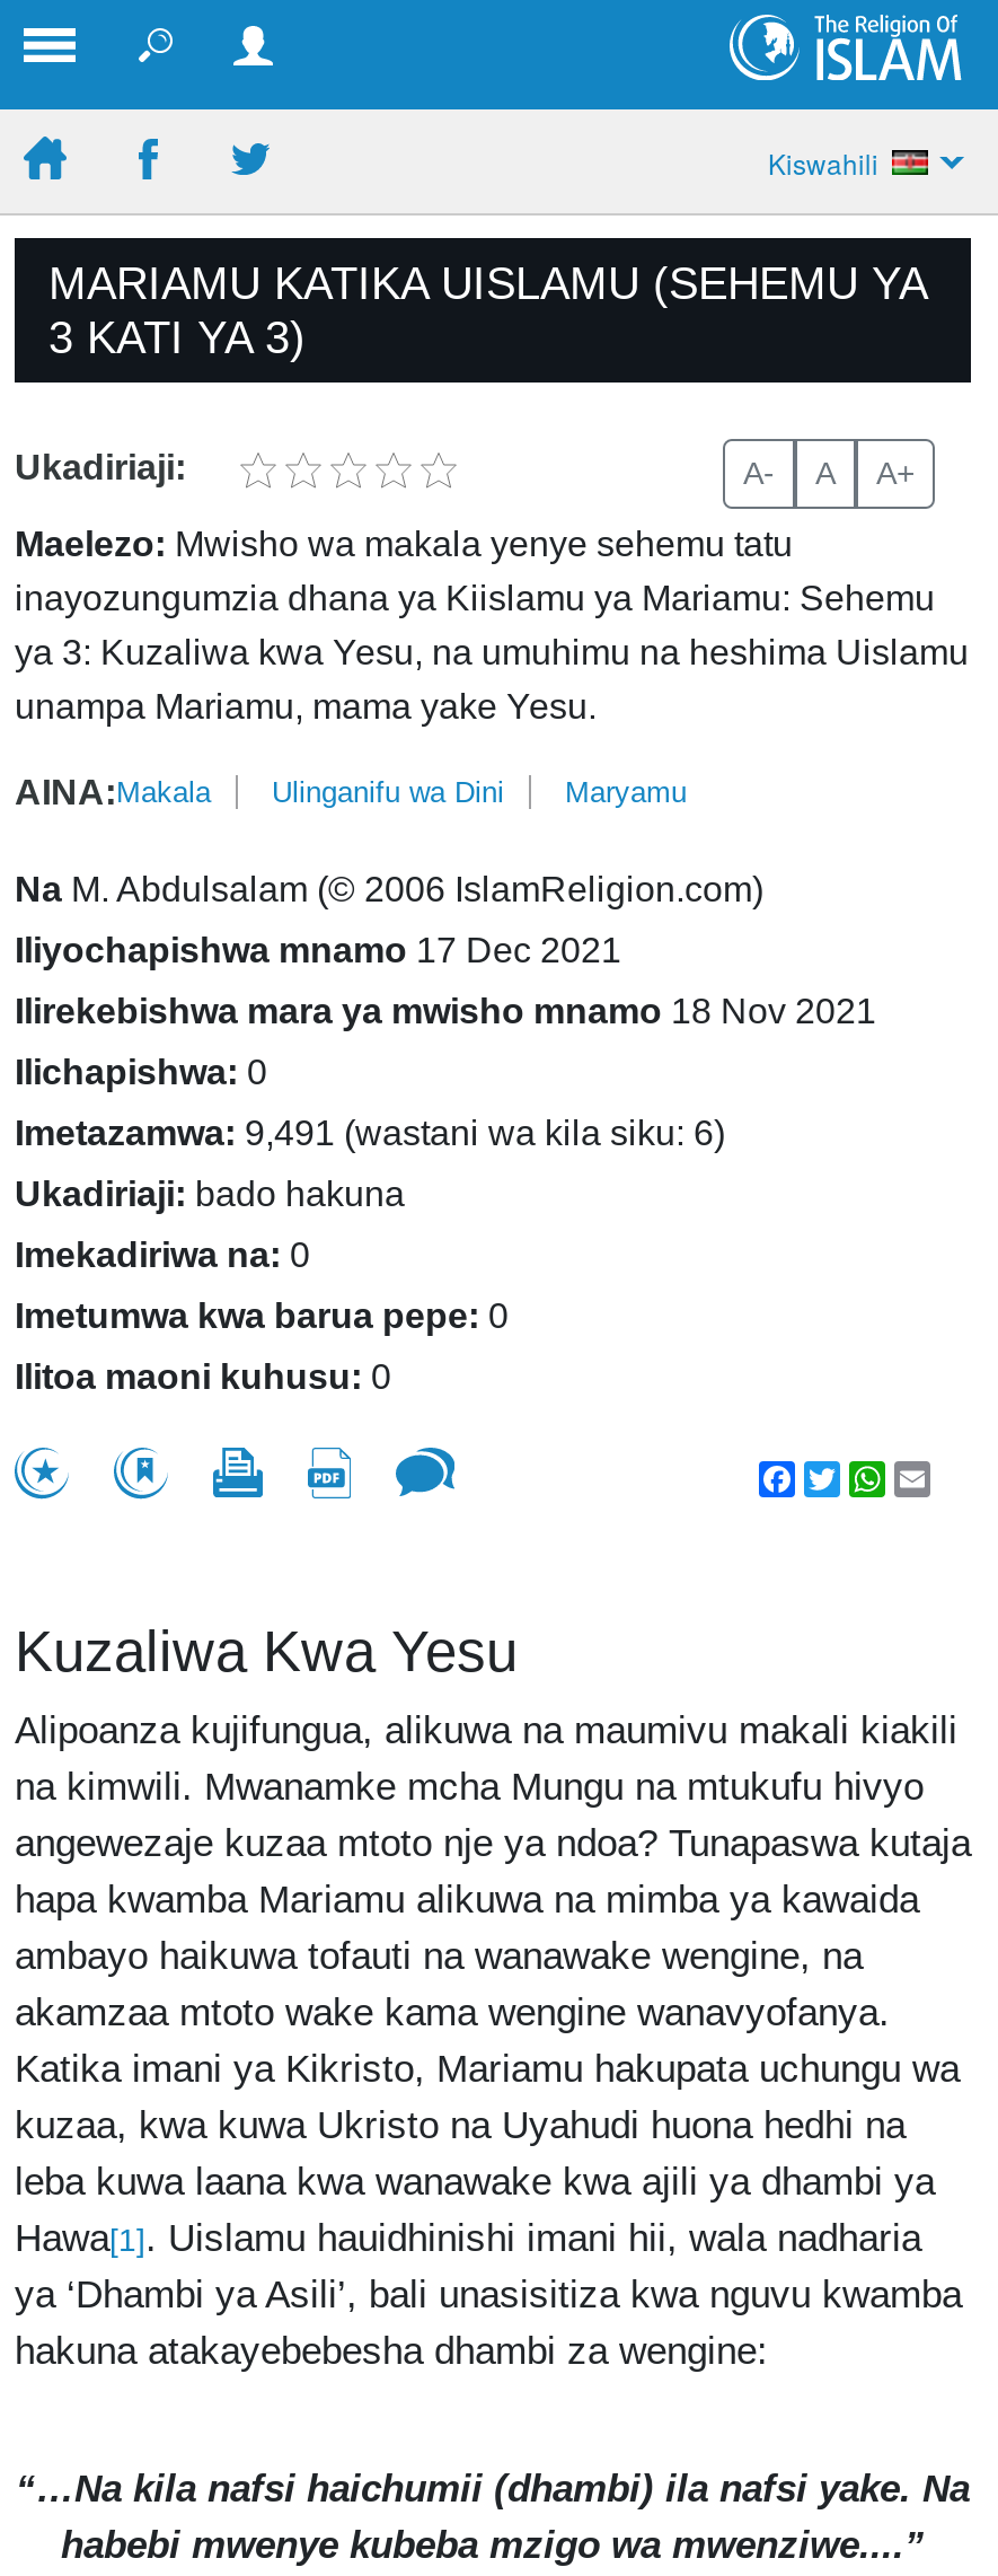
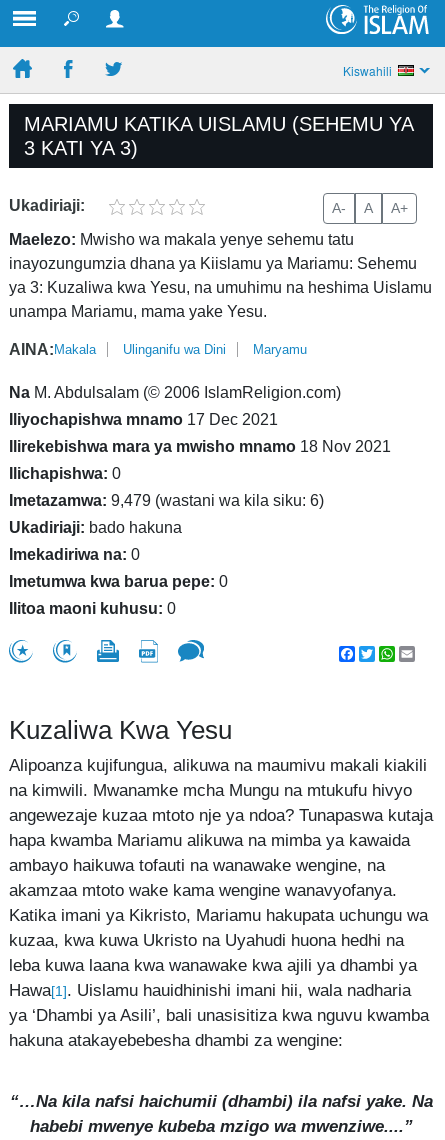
[15,1114,725,1152] Imetazamwa: 9,491 (wastani wa kila siku: 6) -> [9,492,324,509] Imetazamwa: 9,479 (wastani wa kila siku: 6)

